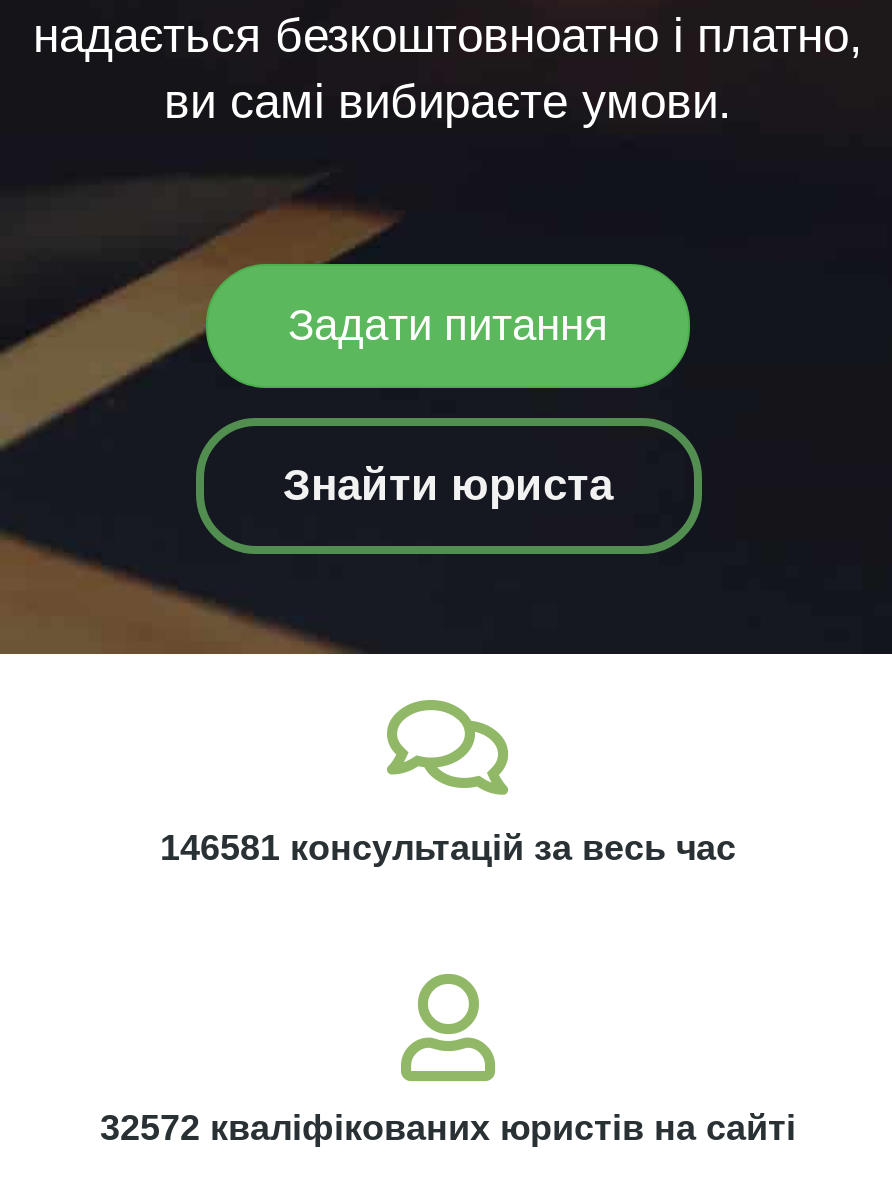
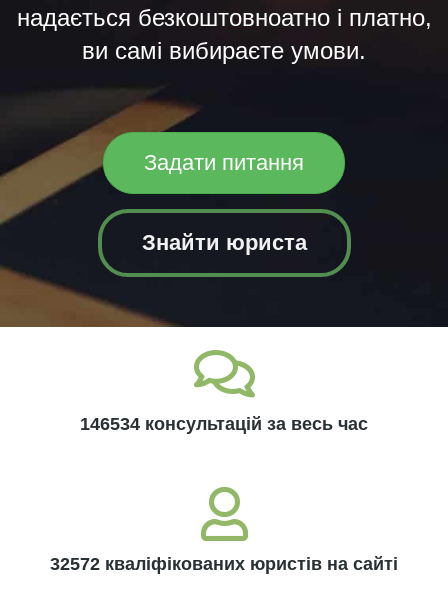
[160,828,736,868] 146581 консультацій за весь час -> [80,414,368,434] 146534 консультацій за весь час

